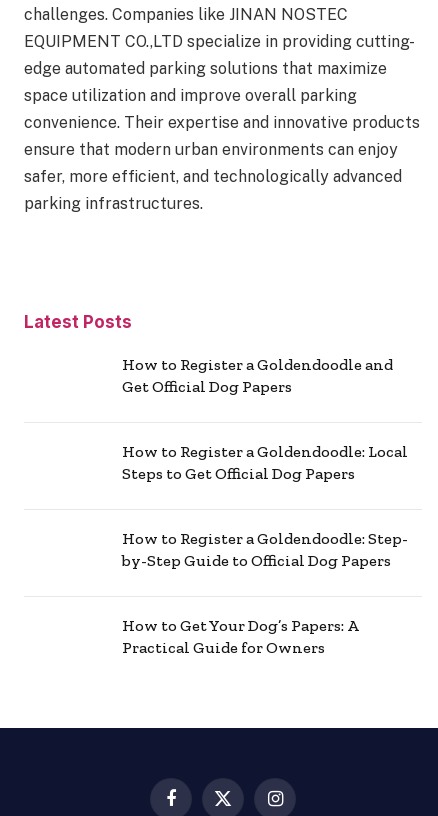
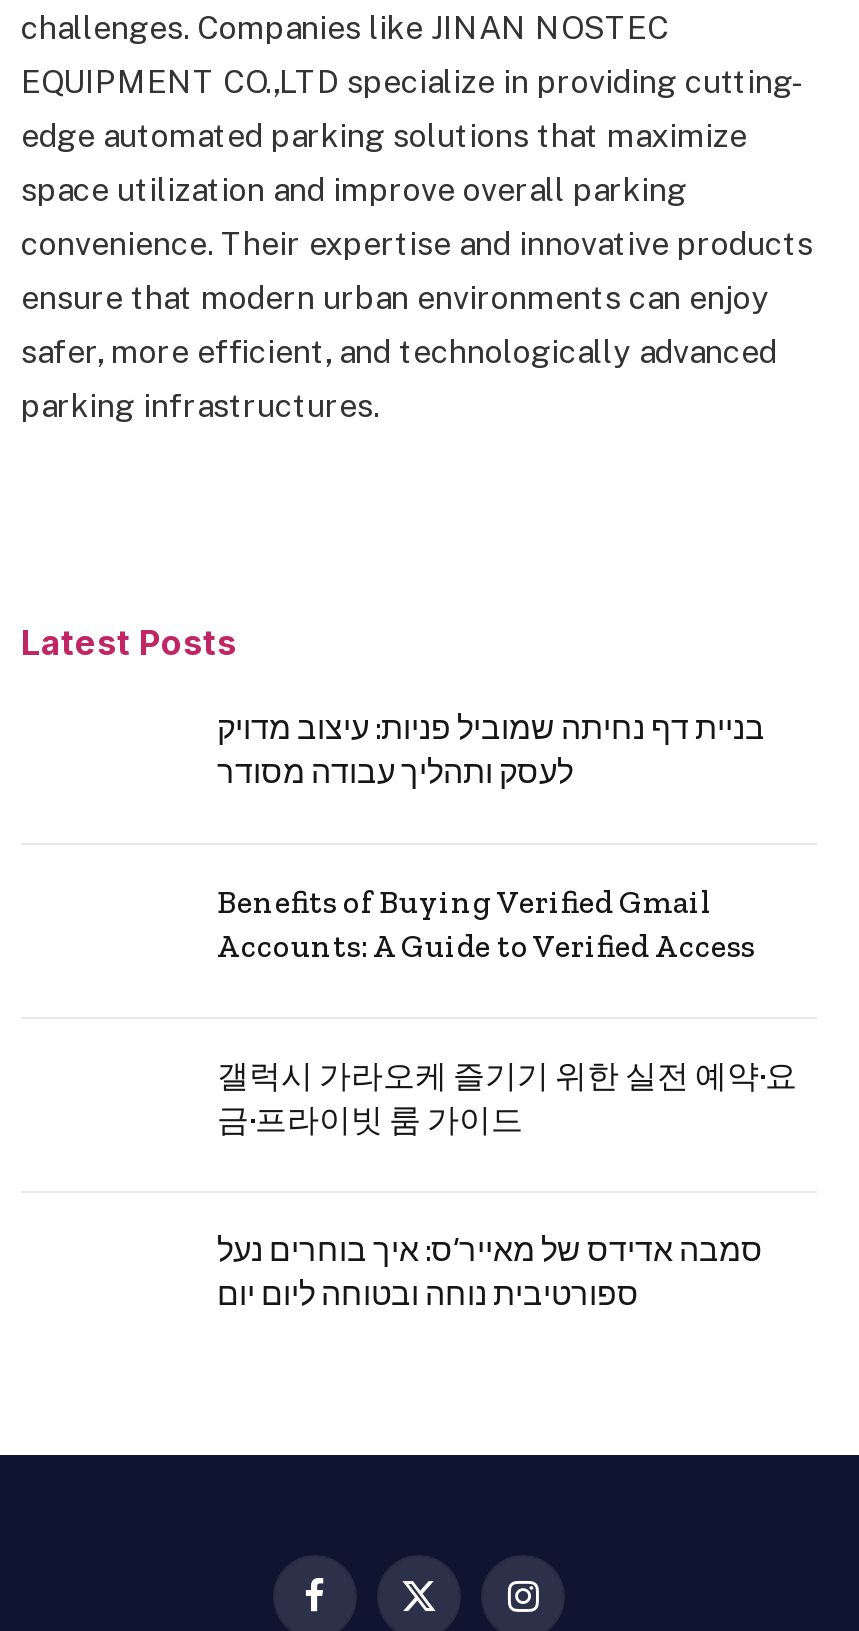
[122,355,393,396] How to Register a Goldendoodle and | Get Official Dog Papers -> [217,709,765,791] בניית דף נחיתה שמוביל פניות: עיצוב מדויק | לעסק ותהליך עבודה מסודר
[122,442,408,483] How to Register a Goldendoodle: Local | Steps to Get Official Dog Papers -> [217,883,755,965] Benefits of Buying Verified Gmail | Accounts: A Guide to Verified Access
[122,529,408,570] How to Register a Goldendoodle: Step- | by-Step Guide to Official Dog Papers -> [217,1057,797,1139] 갤럭시 가라오케 즐기기 위한 실전 예약·요 | 금·프라이빗 룸 가이드
[122,616,358,657] How to Get Your Dog’s Papers: A | Practical Guide for Owners -> [217,1231,763,1313] סמבה אדידס של מאייר’ס: איך בוחרים נעל | ספורטיבית נוחה ובטוחה ליום יום

